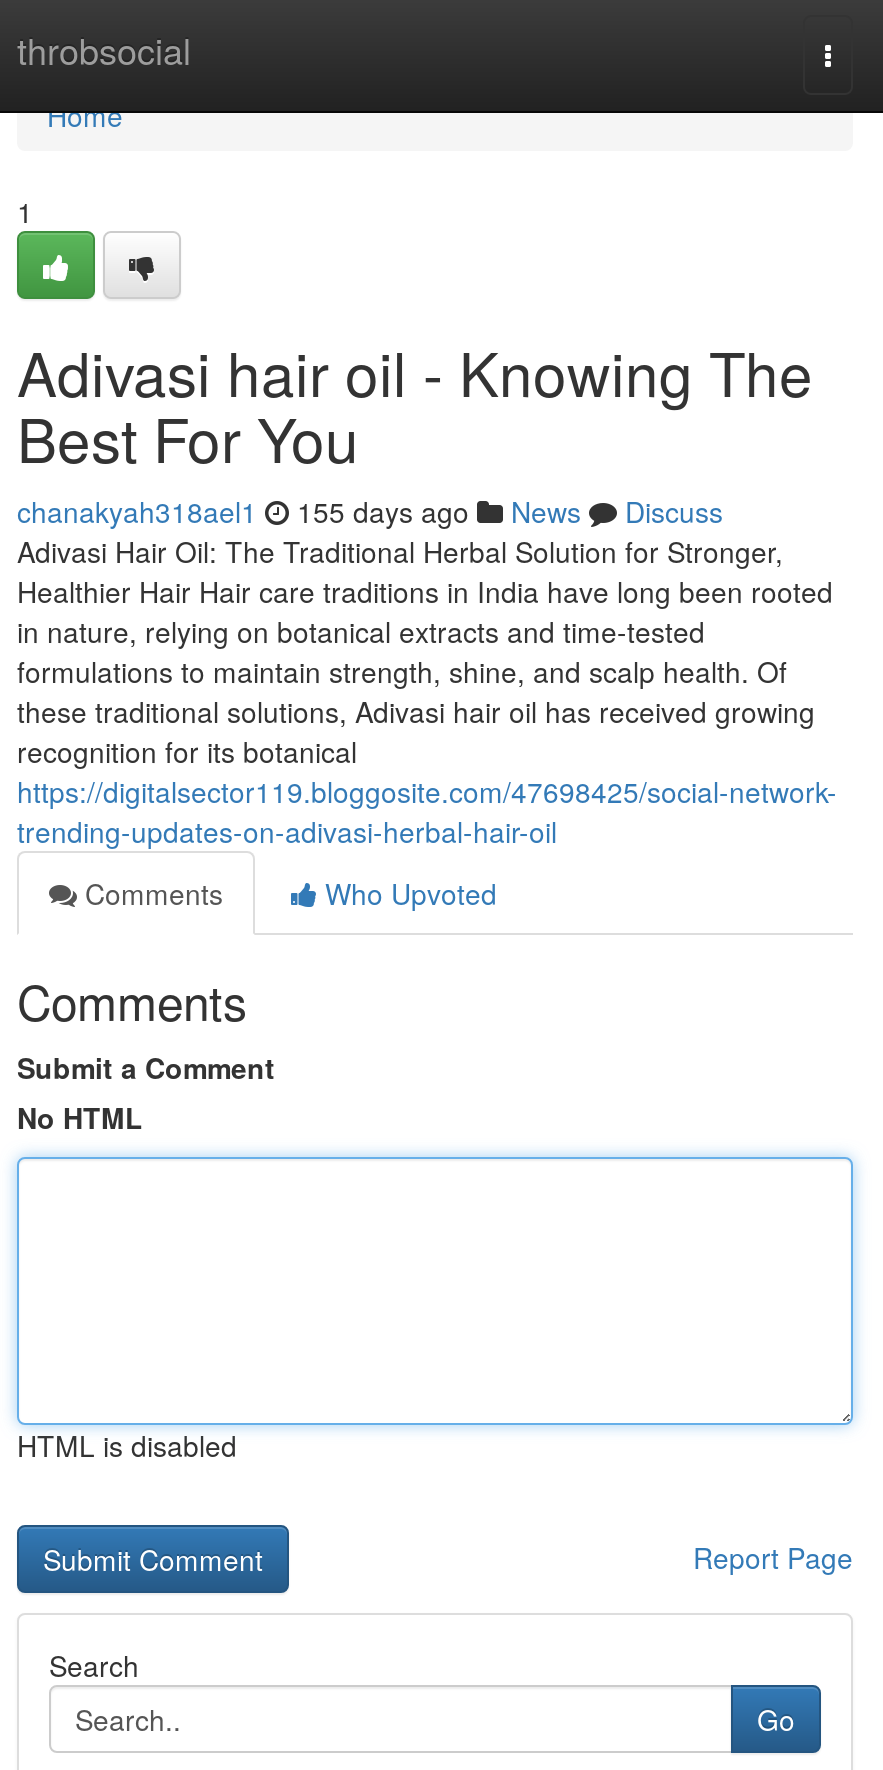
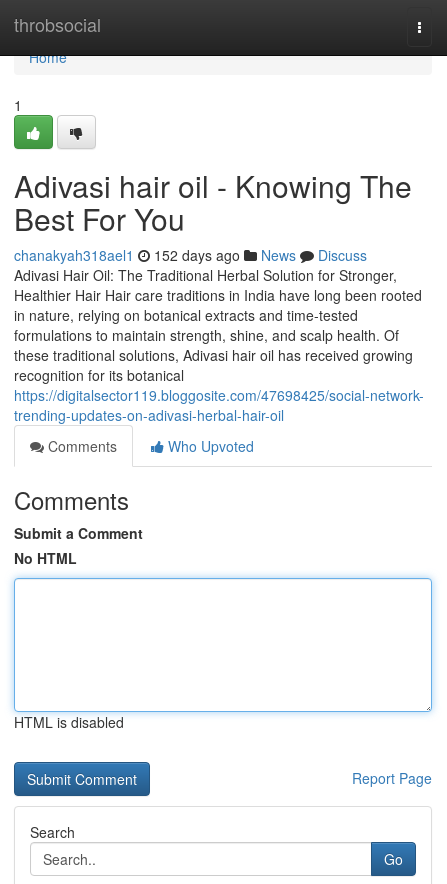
[17,491,723,531] chanakyah318ael1 155 days ago News Discuss -> [14,245,367,265] chanakyah318ael1 152 days ago News Discuss

